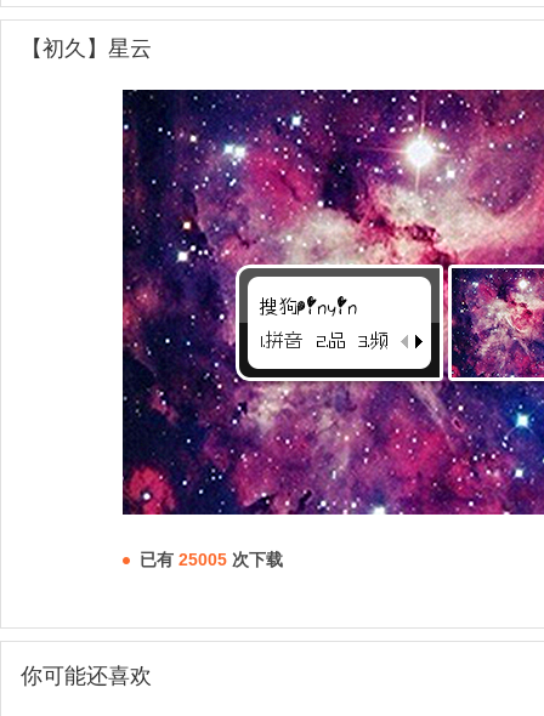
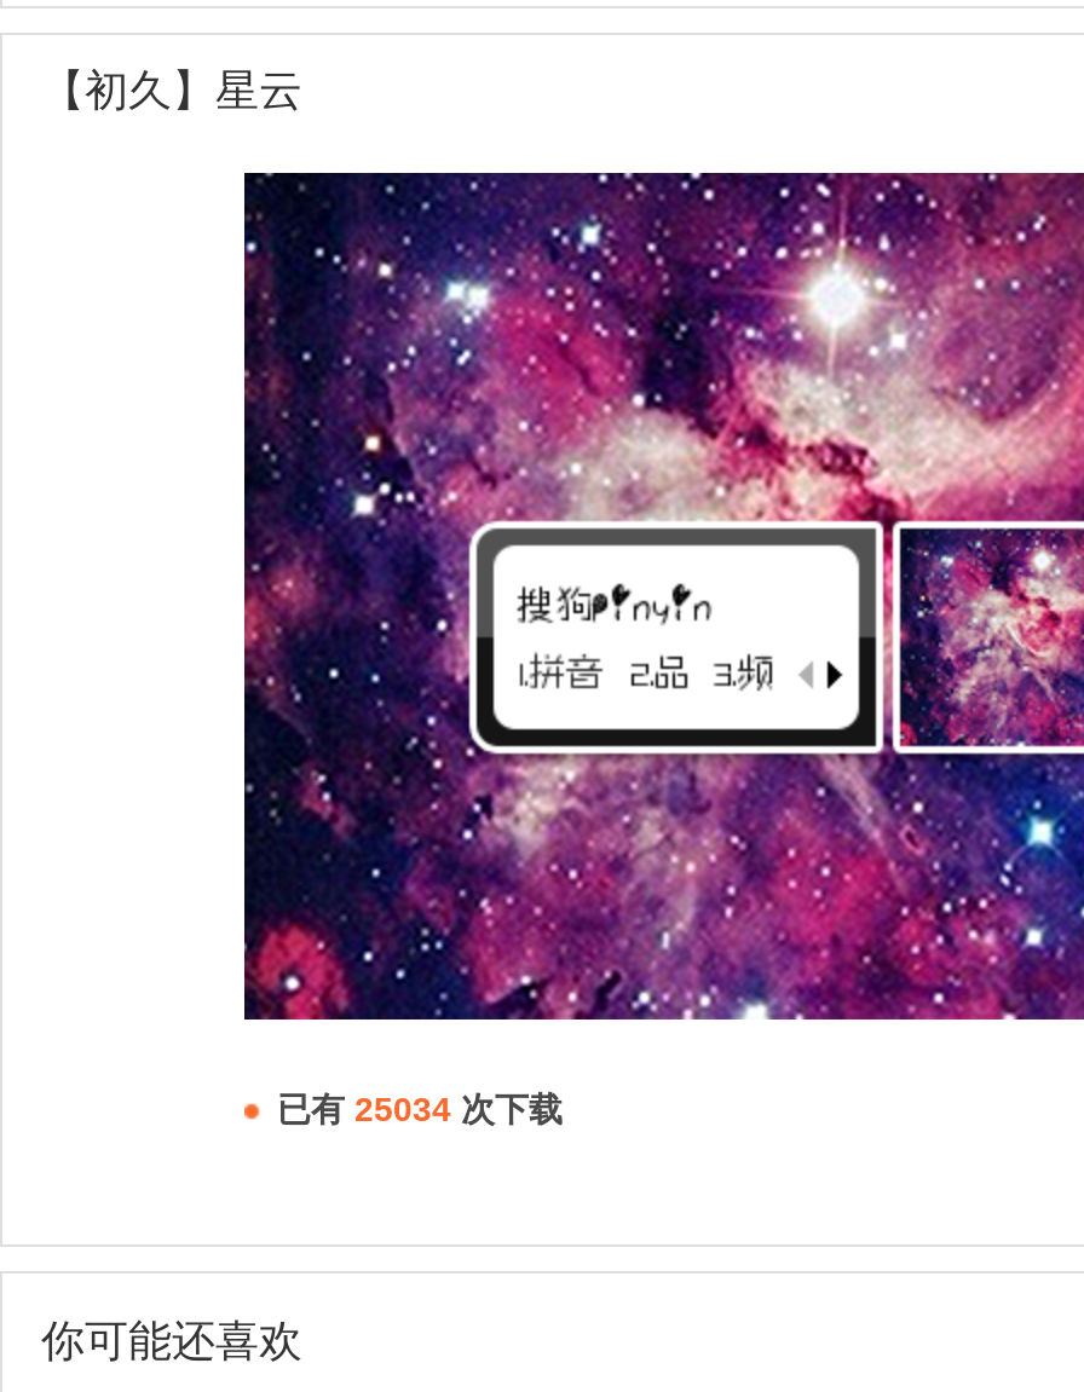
[139,550,282,569] 已有25005次下载 -> [277,1090,563,1128] 已有25034次下载

